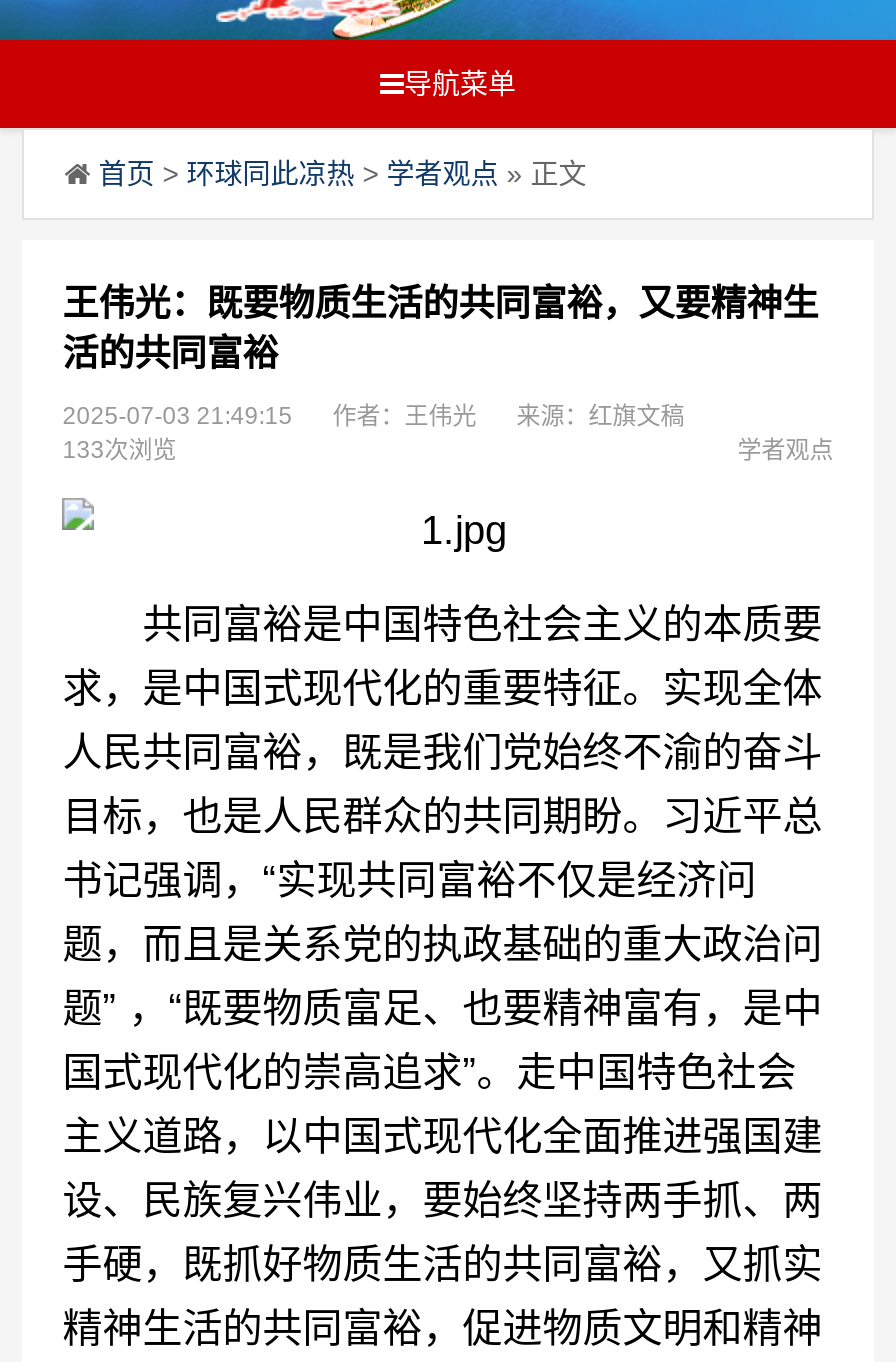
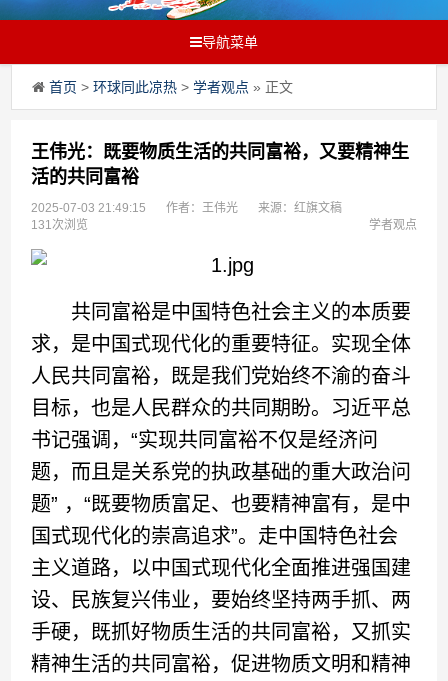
[62,436,176,464] 133次浏览 -> [31,218,88,232] 131次浏览

